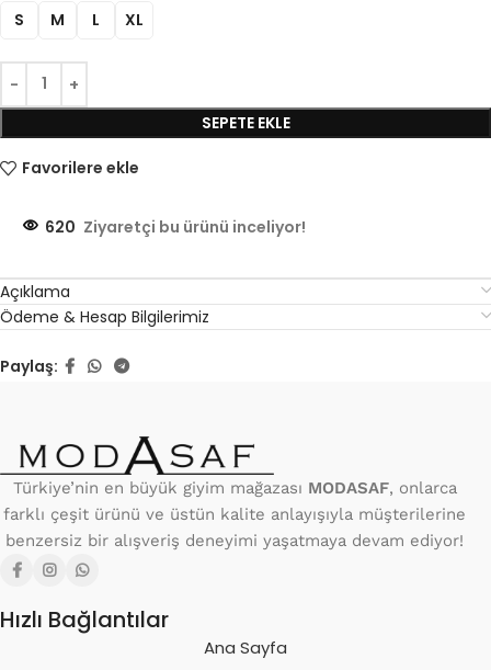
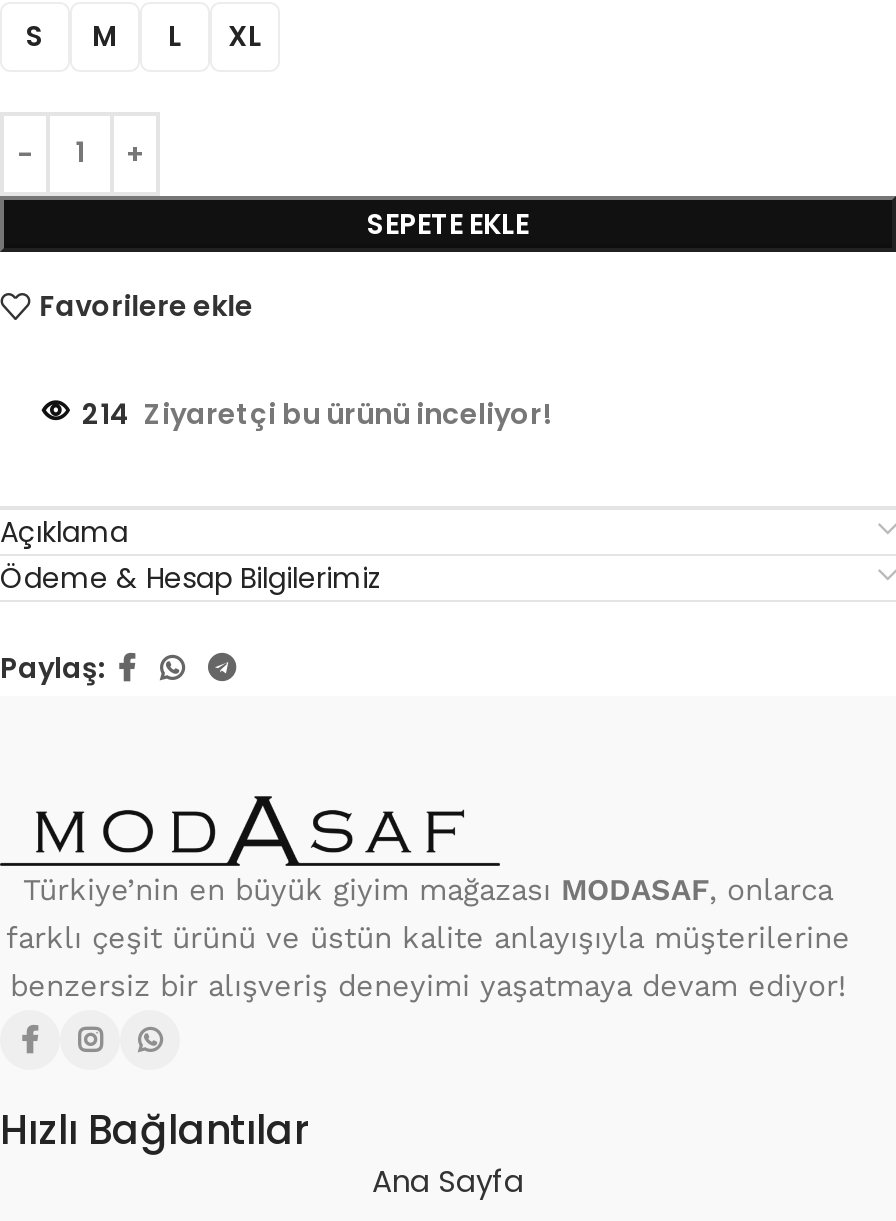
[45,216,306,238] 620 Ziyaretçi bu ürünü inceliyor! -> [82,394,550,434] 214 Ziyaretçi bu ürünü inceliyor!

